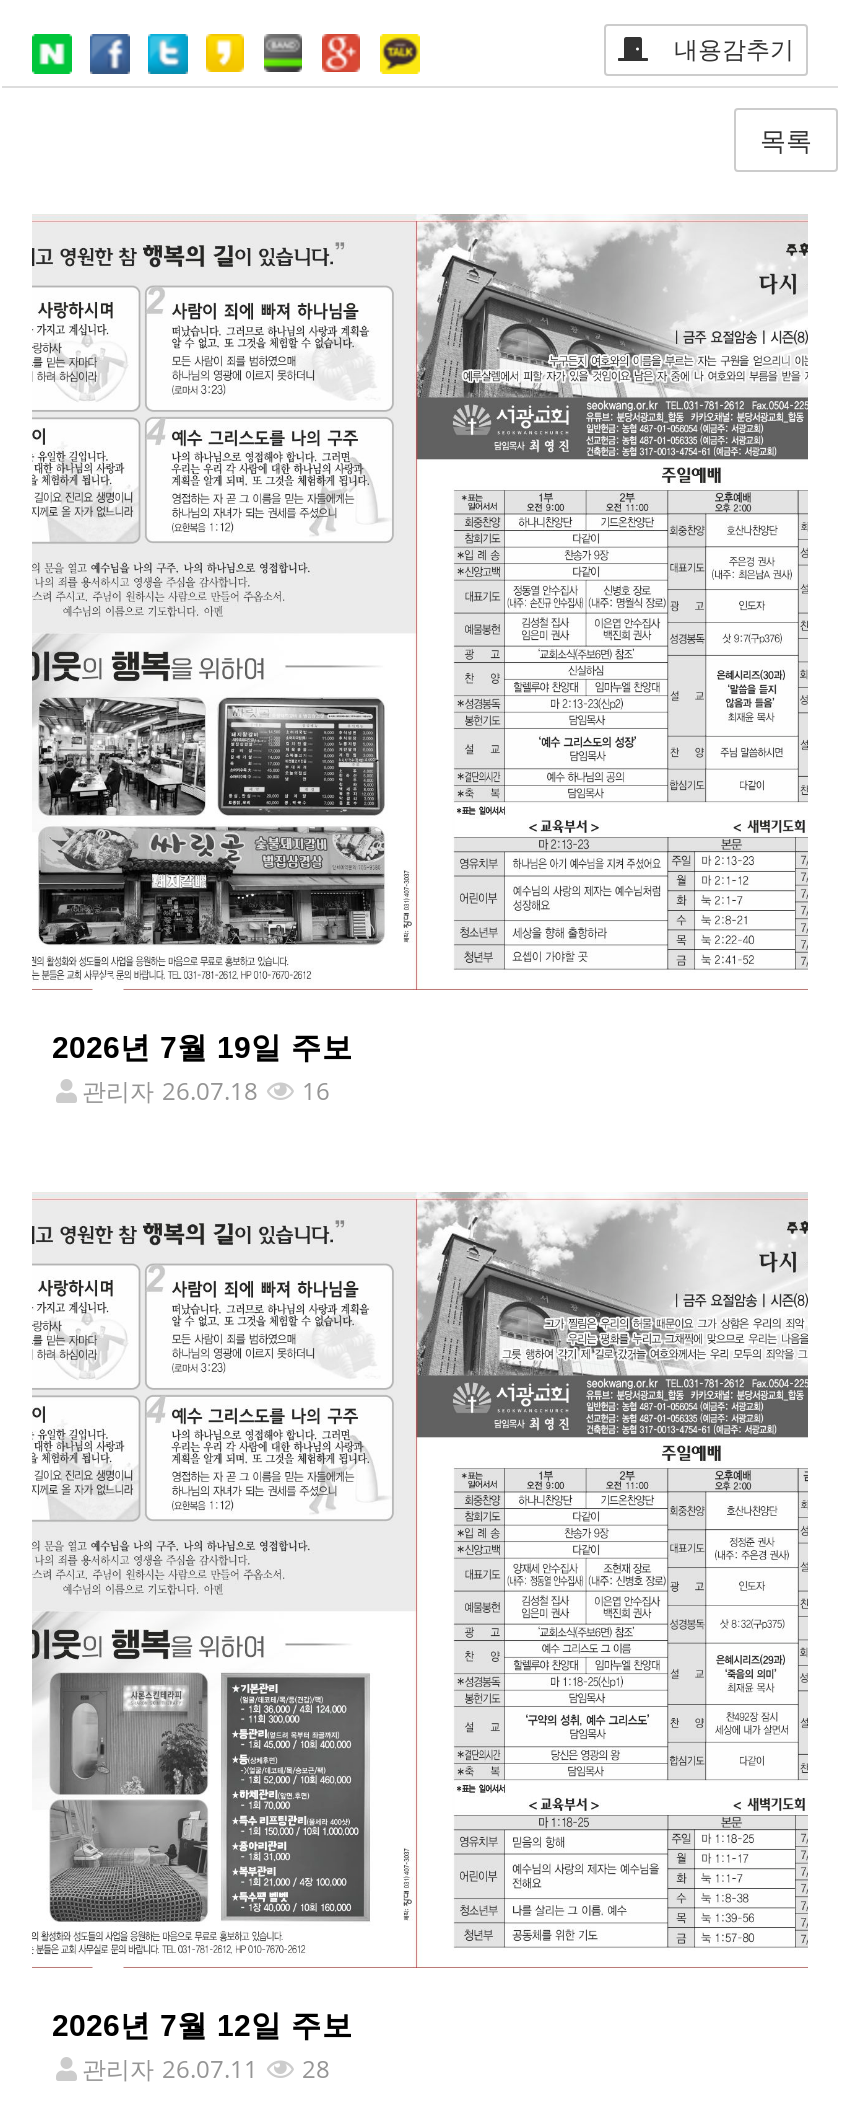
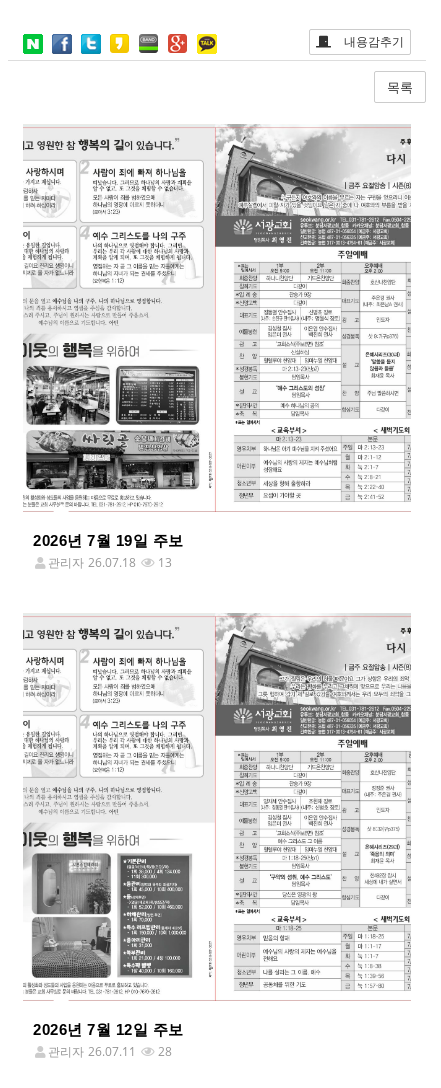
[82,1073,330,1107] 관리자 26.07.18 16 -> [48,553,172,570] 관리자 26.07.18 13

